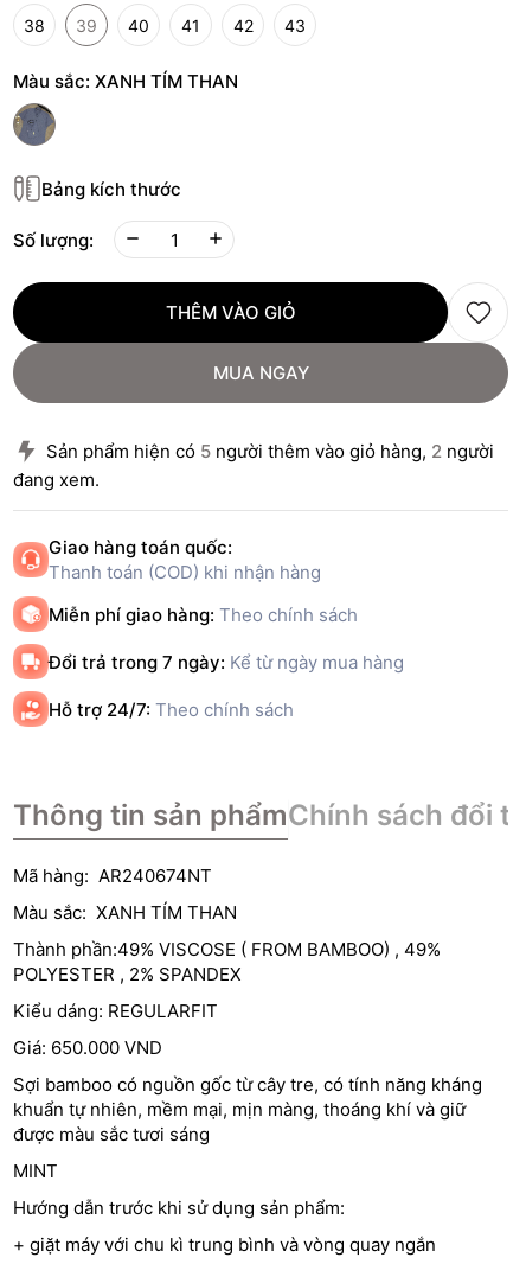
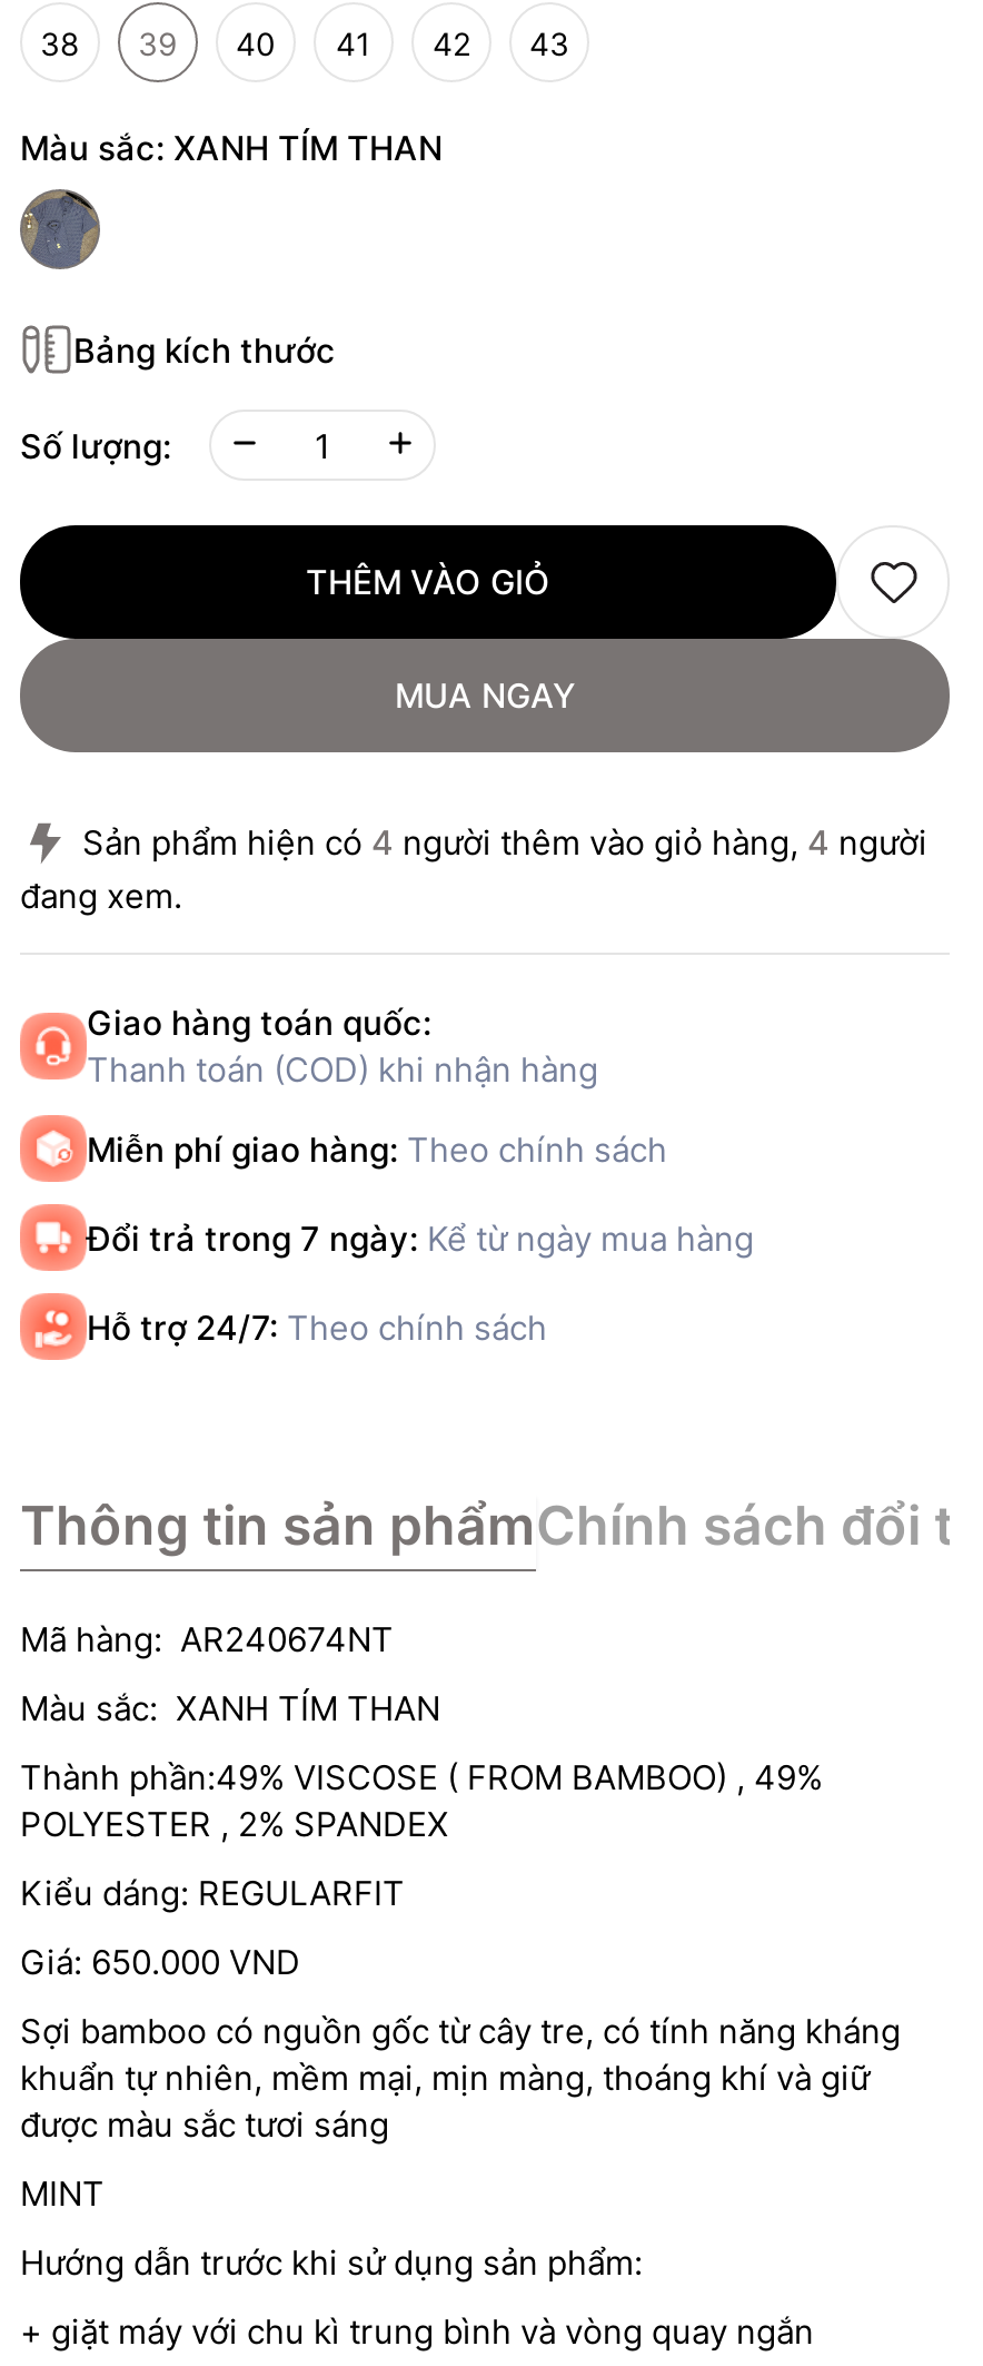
[46,440,494,463] Sản phẩm hiện có 5 người thêm vào giỏ hàng, 2 người -> [82,822,927,864] Sản phẩm hiện có 4 người thêm vào giỏ hàng, 4 người

